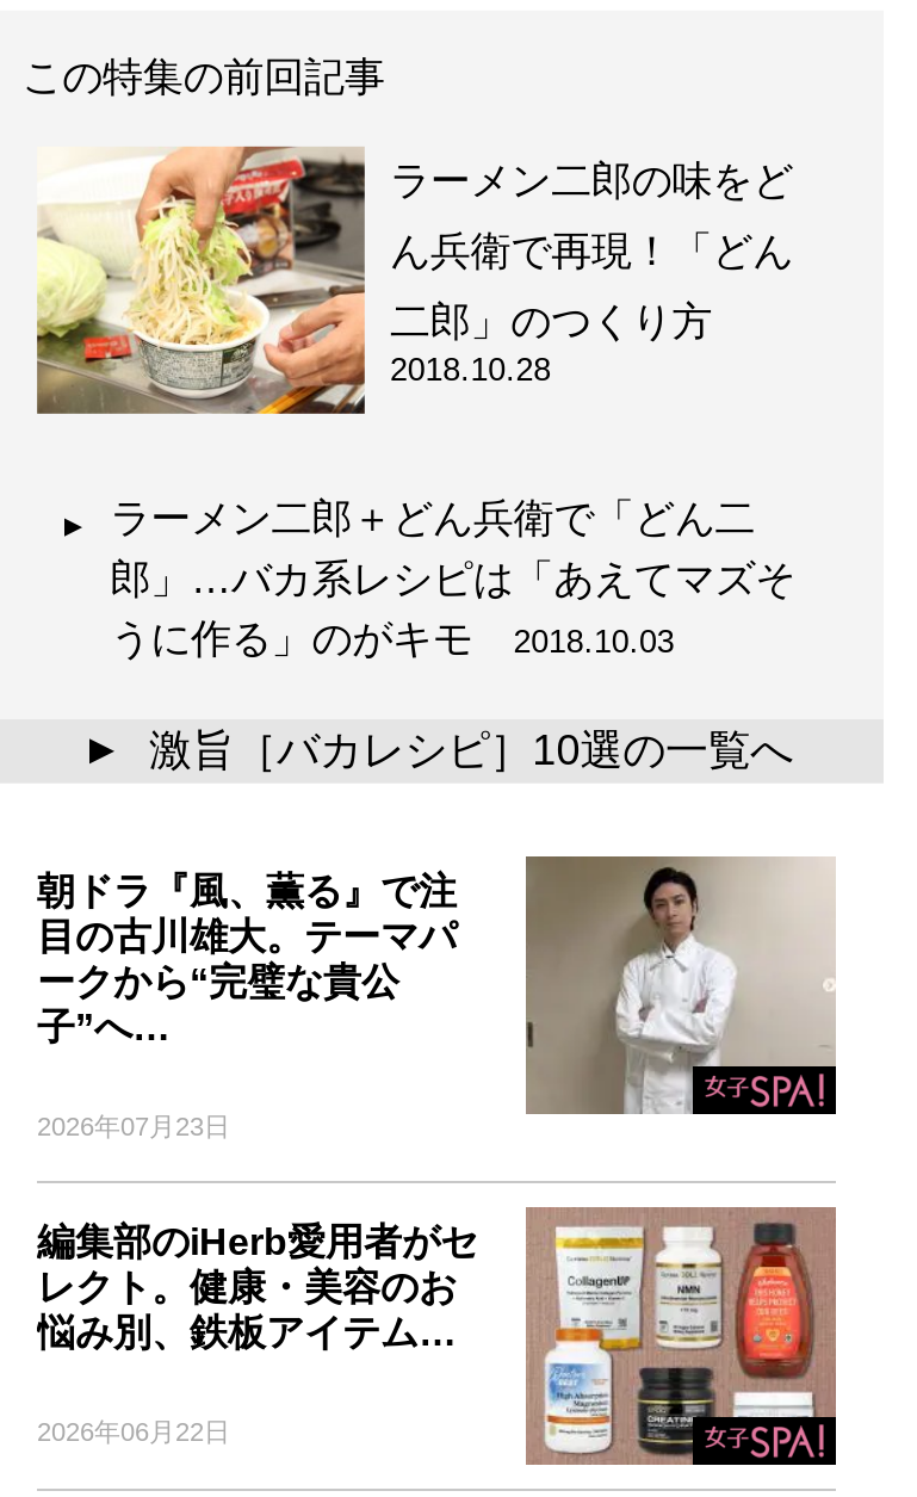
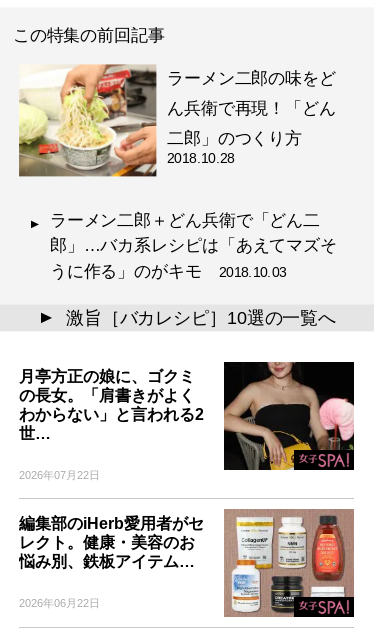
[37,854,836,1116] [image] | 朝ドラ『風、薫る』で注 | 目の古川雄大。テーマパ | ークから“完璧な貴公 | 子”へ… -> [19,361,355,471] [image] | 月亭方正の娘に、ゴクミ | の長女。「肩書きがよく | わからない」と言われる2 | 世…
[37,1111,230,1140] 2026年07月23日 -> [19,469,100,481] 2026年07月22日

